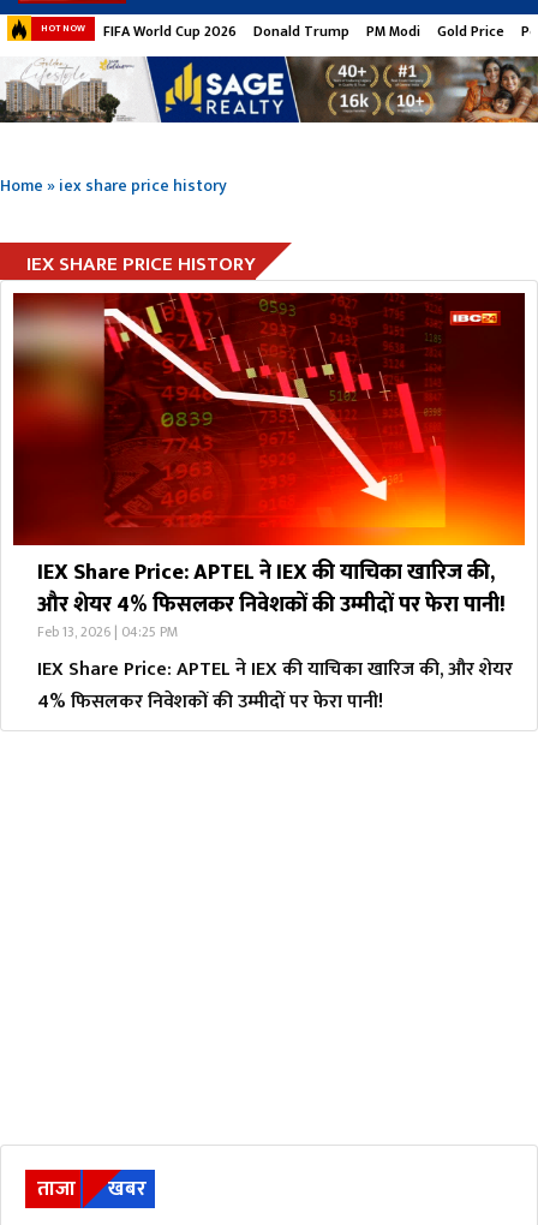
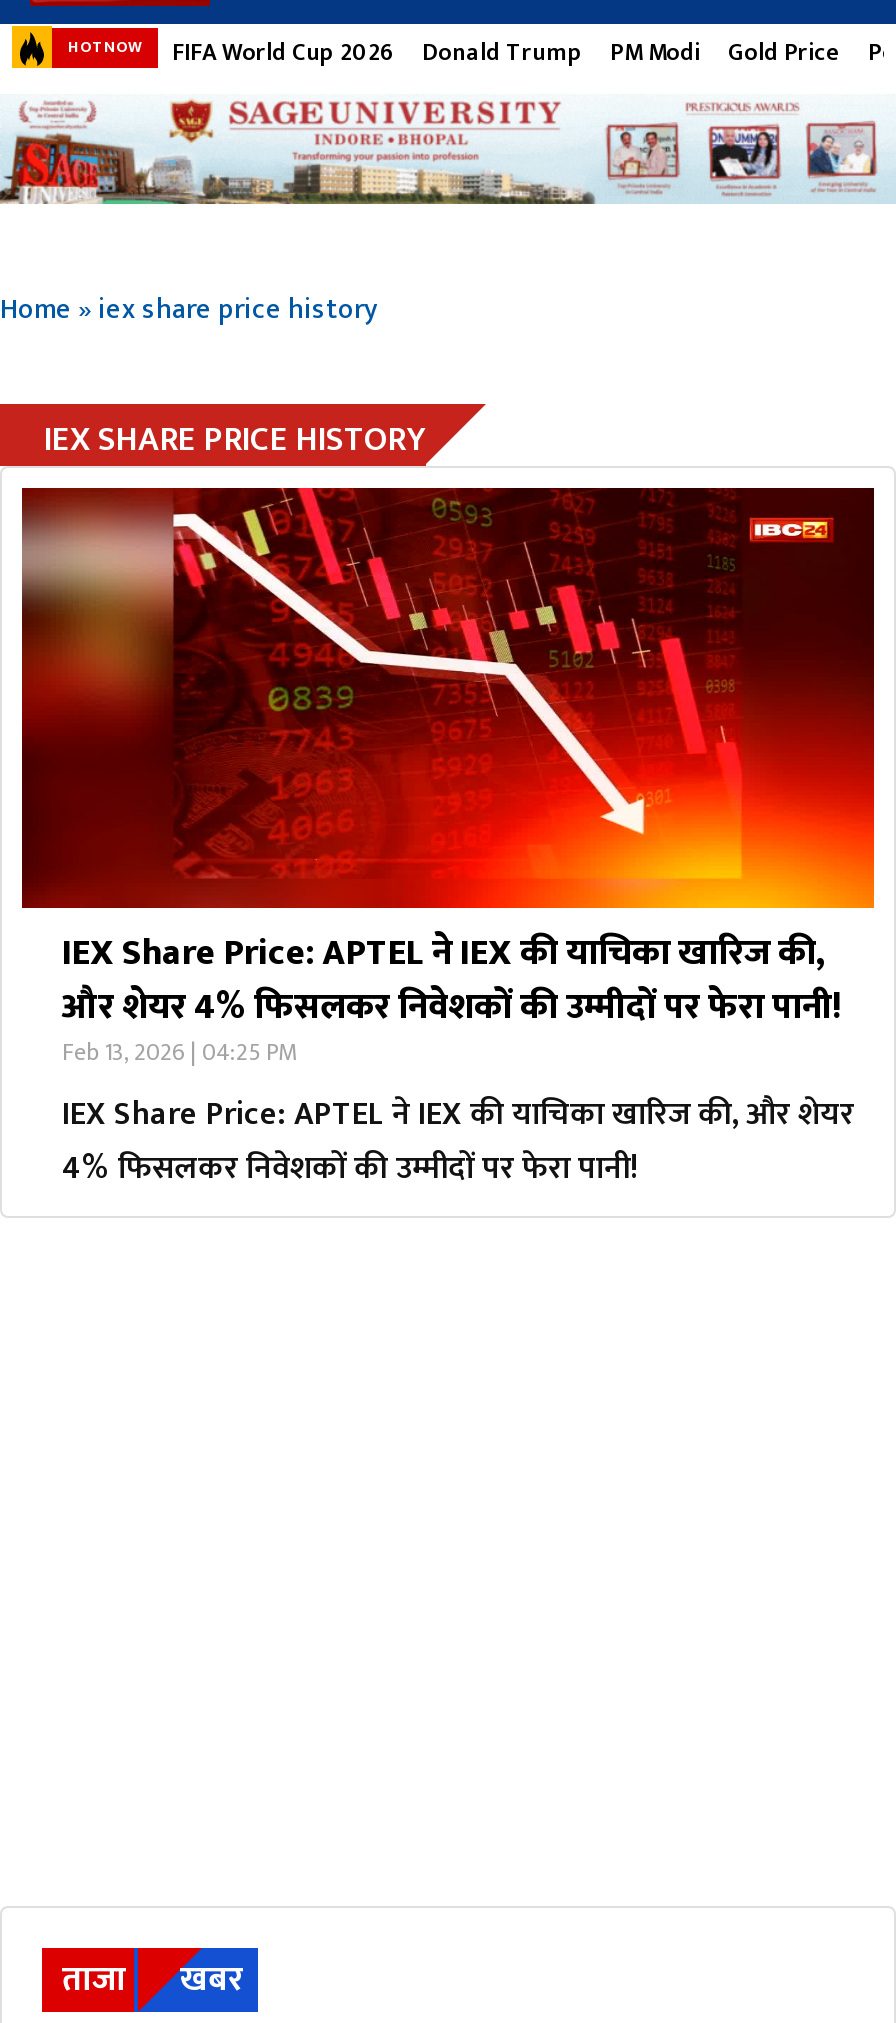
[4,55,534,124] [image] -> [6,94,890,206] [image]

